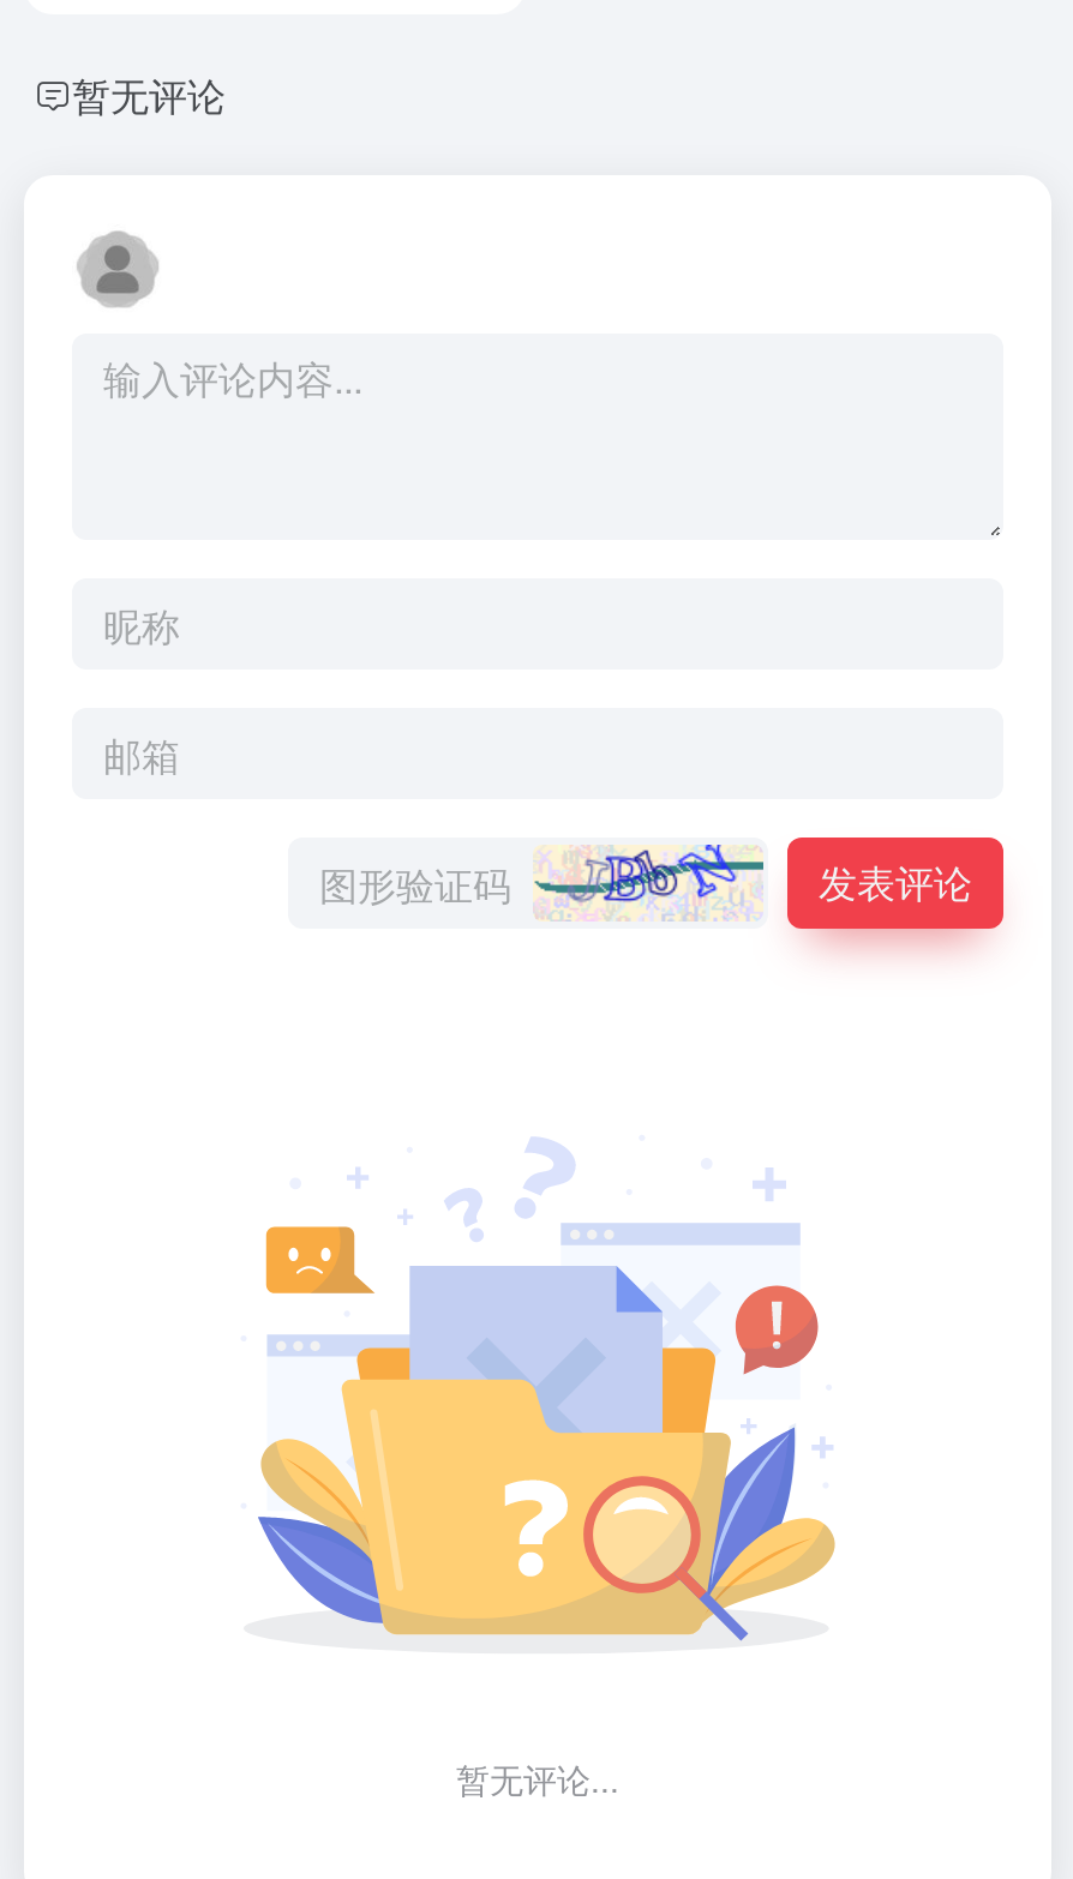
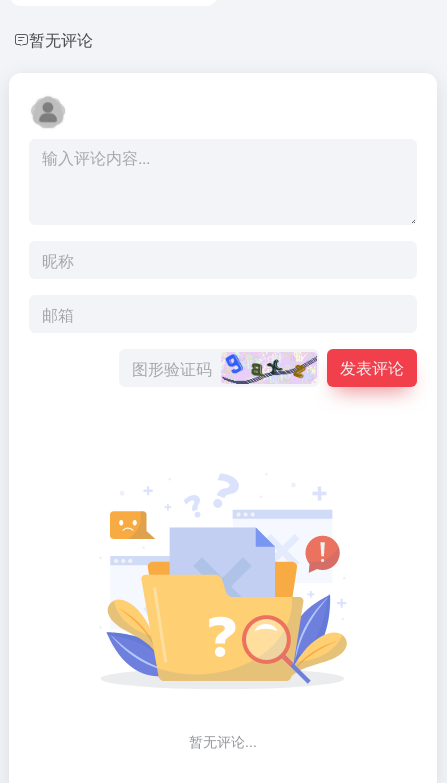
[533,842,763,922] [image] -> [221,352,317,385] [image]

